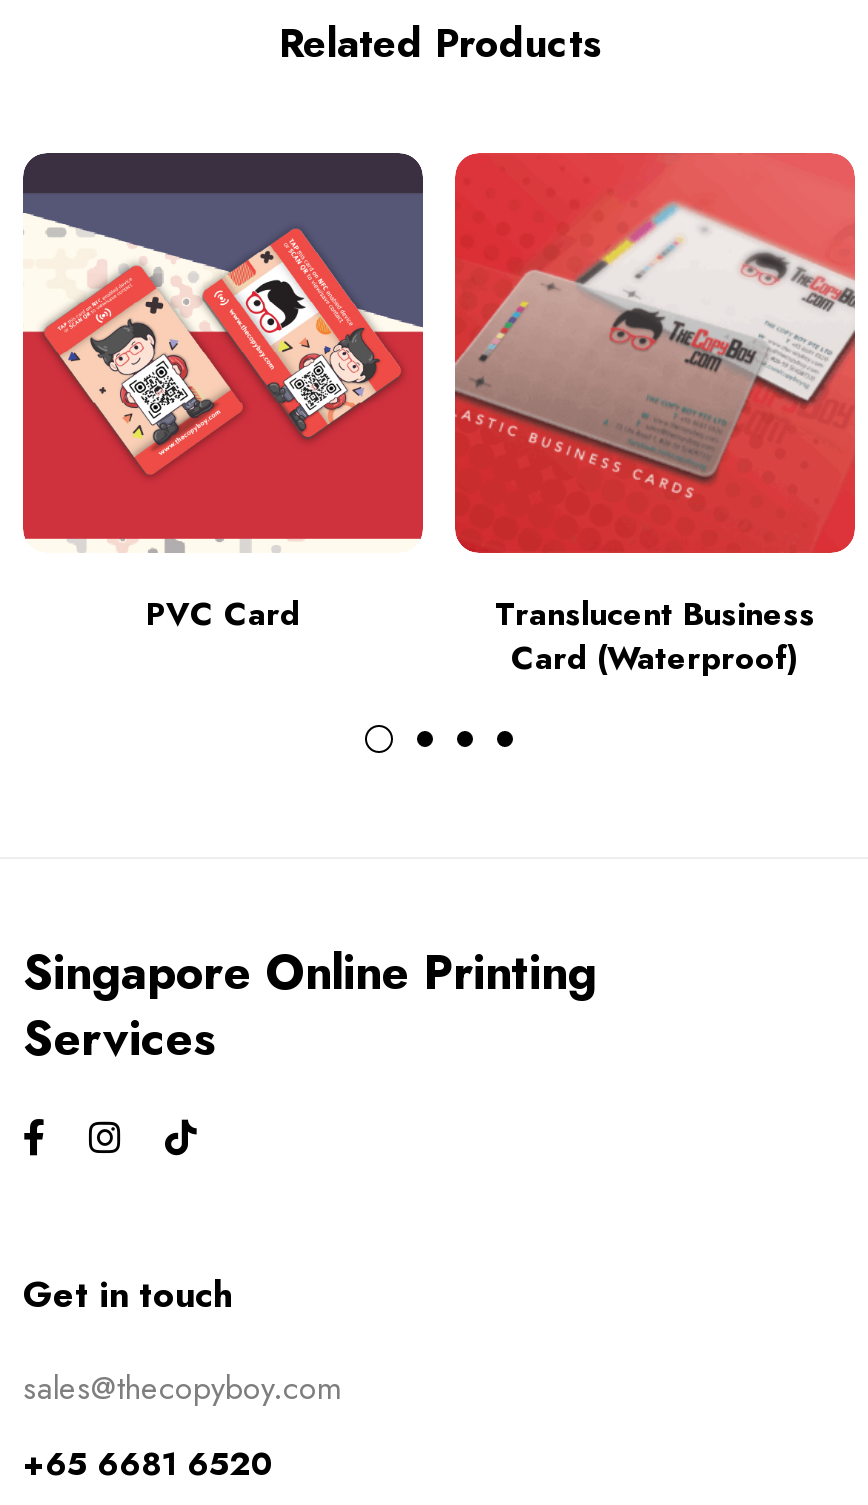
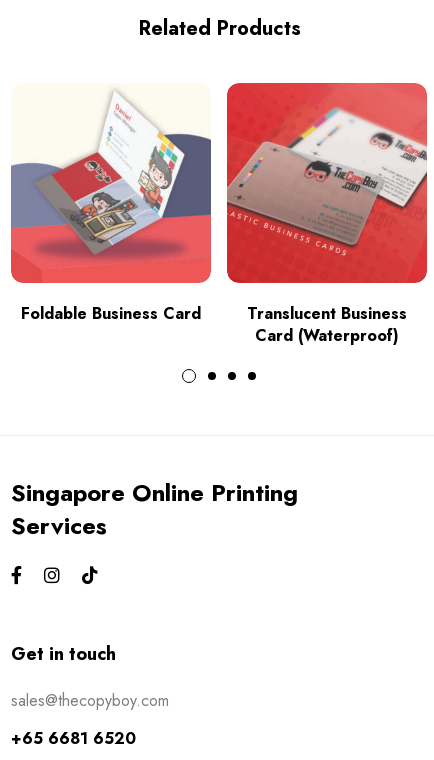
[21,151,425,637] [image] | PVC Card -> [10,83,212,325] [image] | Foldable Business Card

